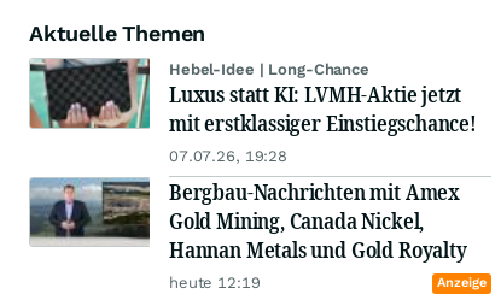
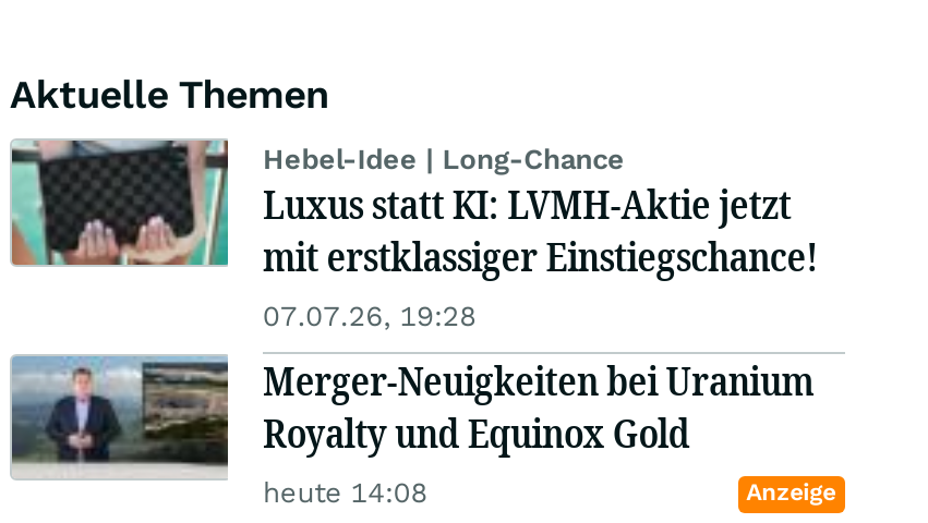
[169,177,467,292] Bergbau-Nachrichten mit Amex | Gold Mining, Canada Nickel, | Hannan Metals und Gold Royalty | heute 12:19 -> [263,354,814,509] Merger-Neuigkeiten bei Uranium | Royalty und Equinox Gold | heute 14:08

